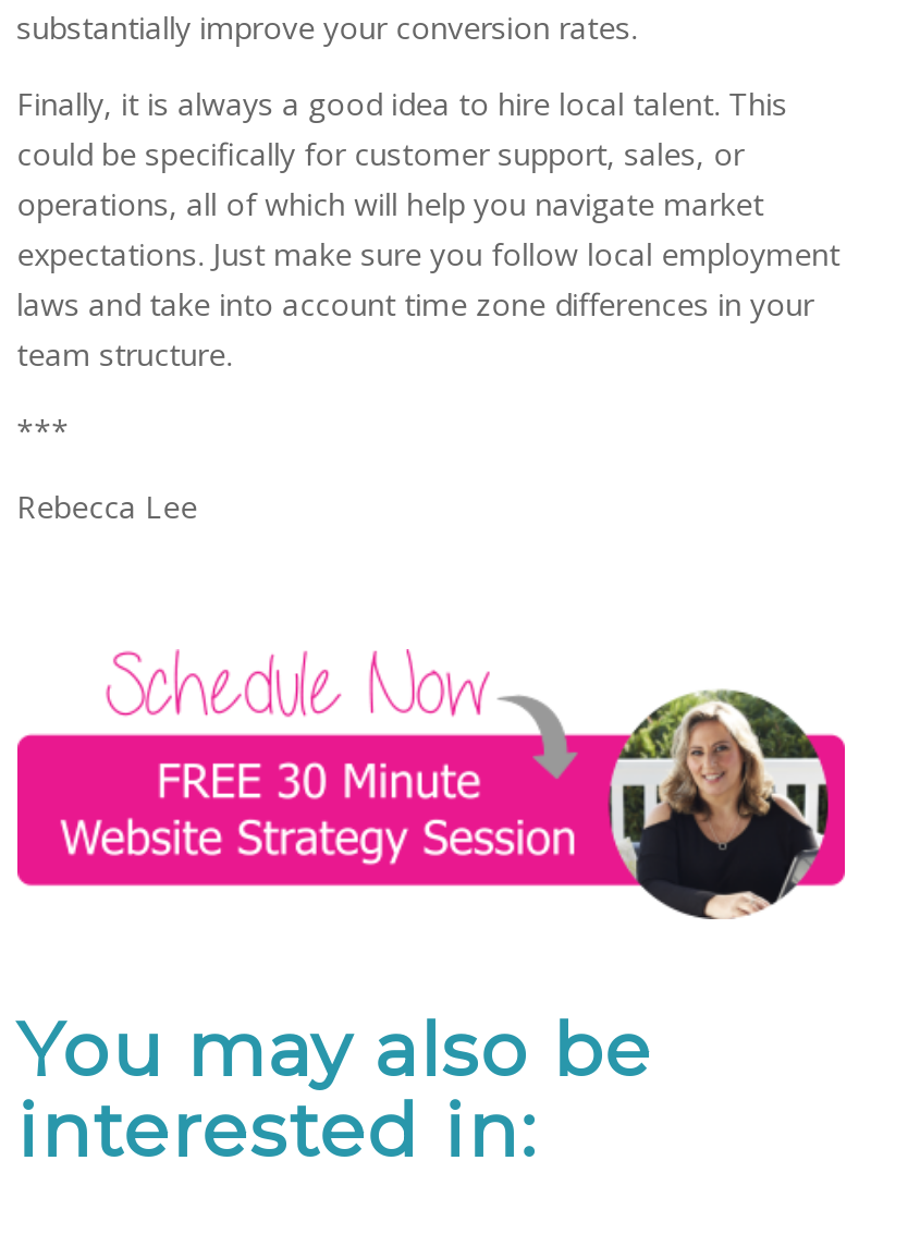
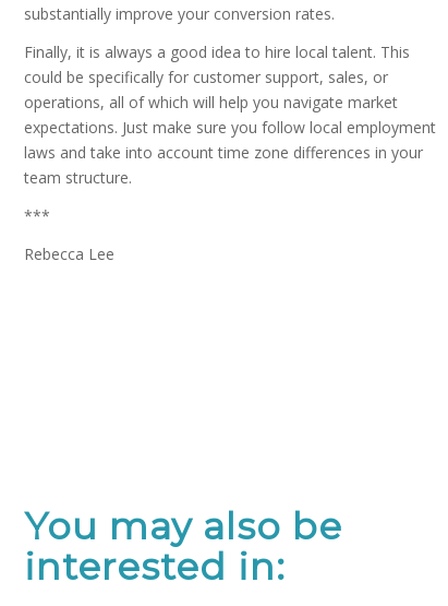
[15,649,847,921] [image] -> none

